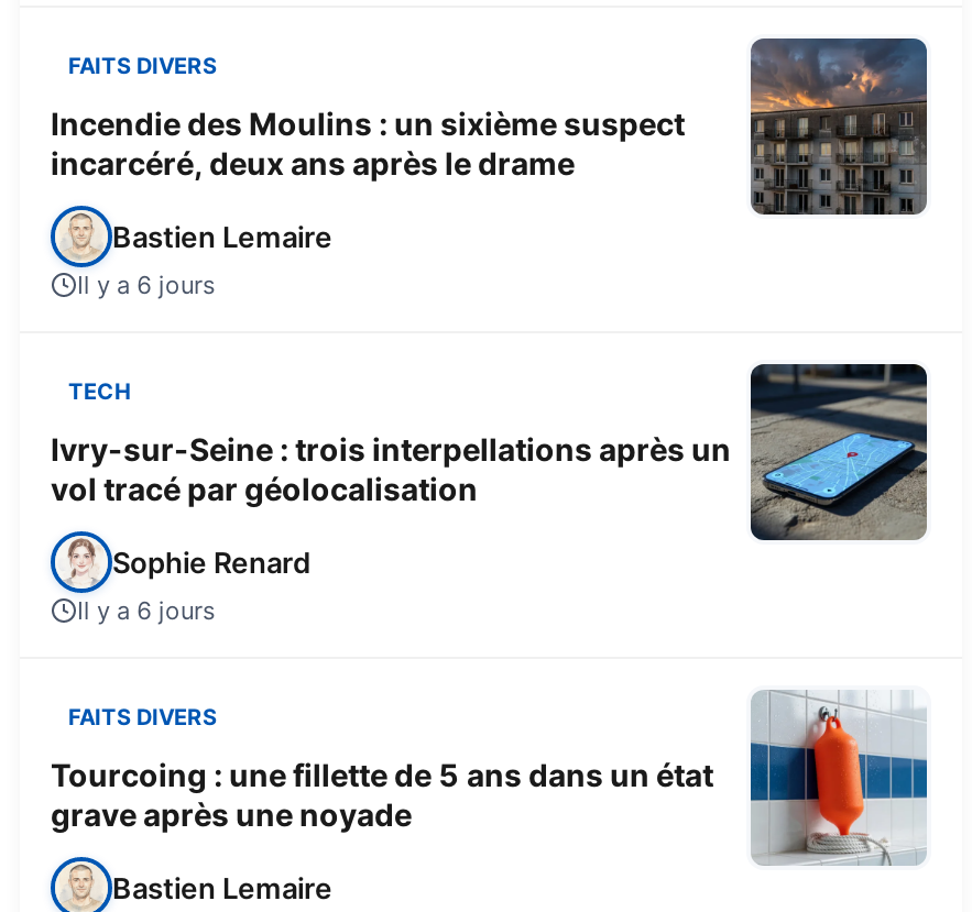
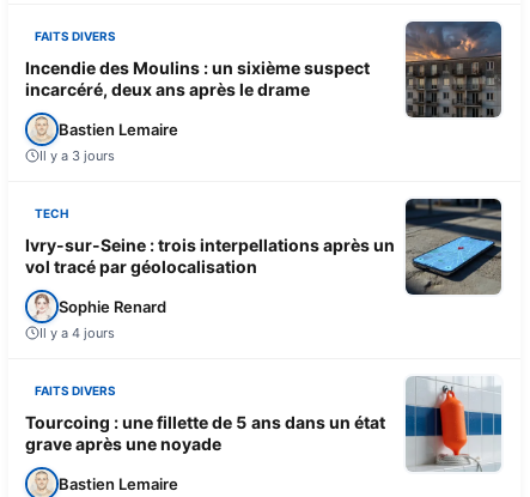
[77,269,216,299] Il y a 6 jours -> [39,147,115,164] Il y a 3 jours
[77,594,216,625] Il y a 6 jours -> [39,324,115,341] Il y a 4 jours

